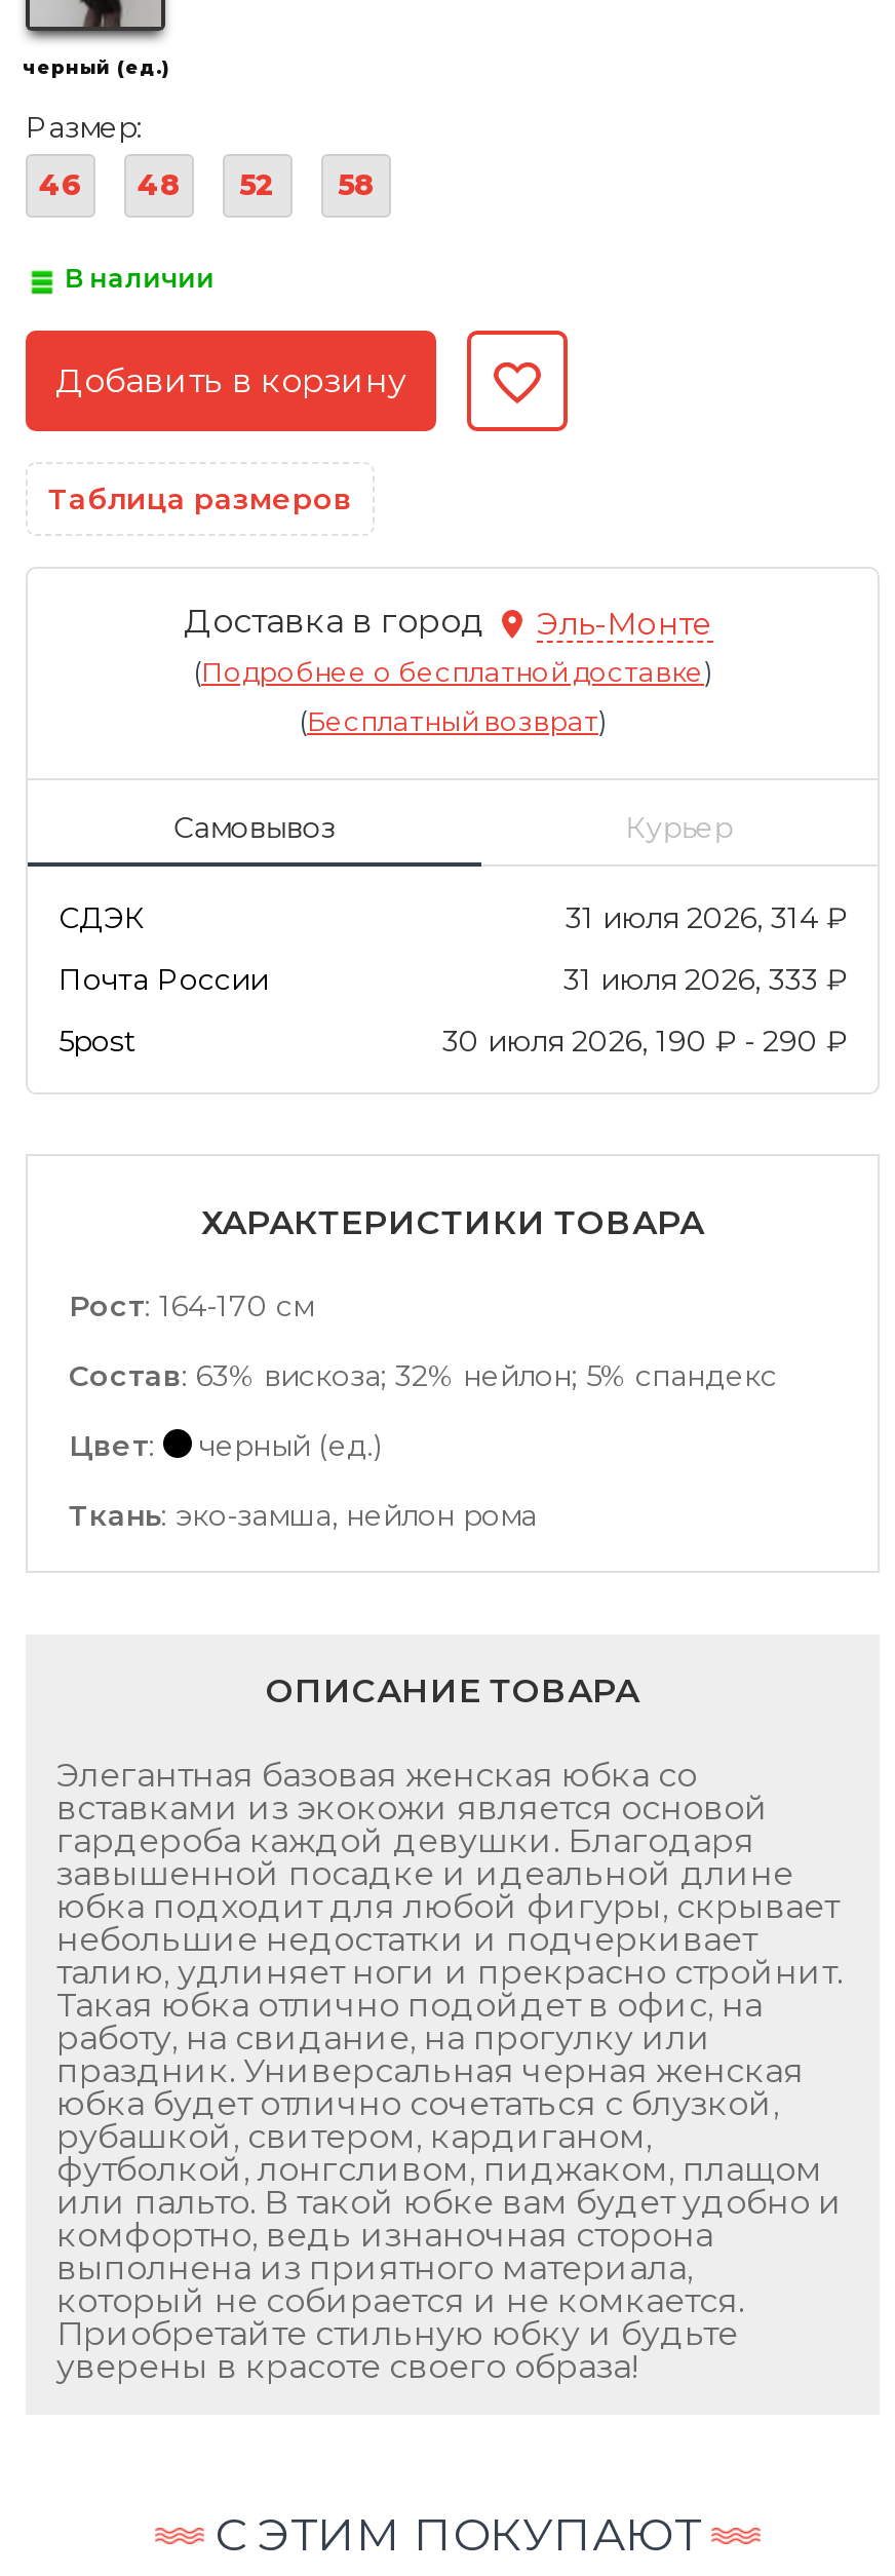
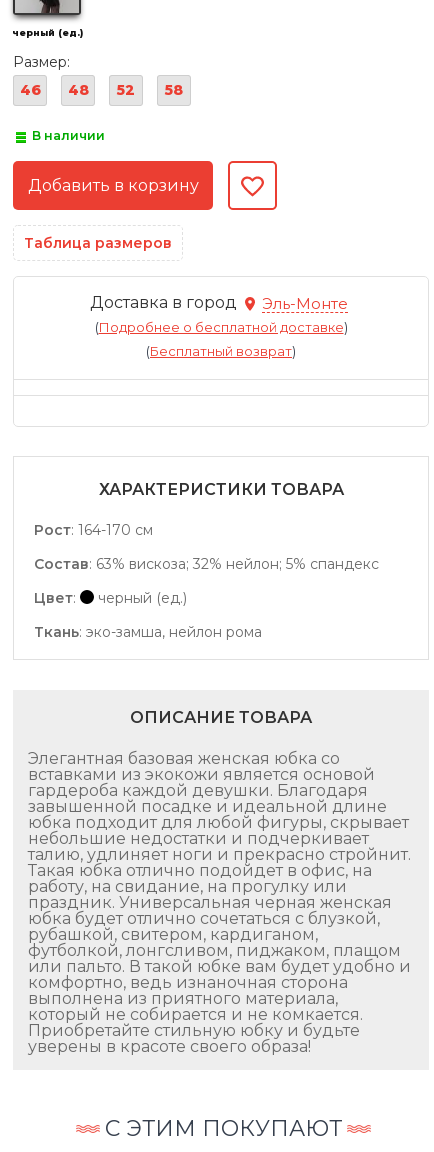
[59,810,847,1060] Самовывоз | Курьер | СДЭК | 31 июля 2026 314 ₽ | Почта России | 31 июля 2026 333 ₽ | 5post | 30 июля 2026 | 190 ₽ - | 290 ₽ -> none

